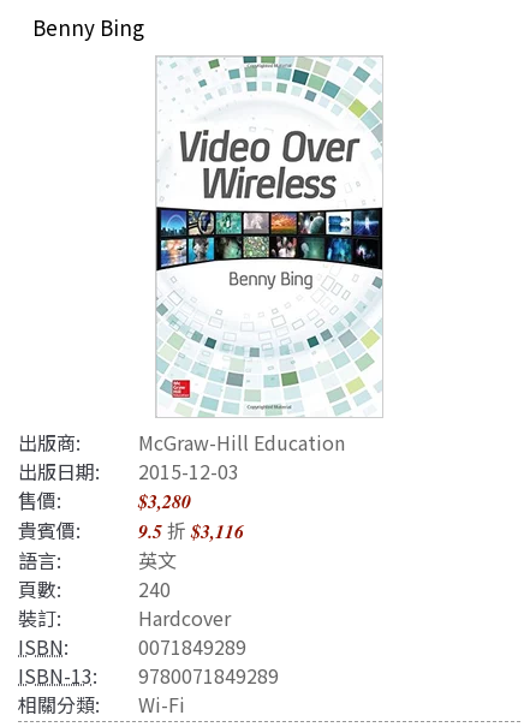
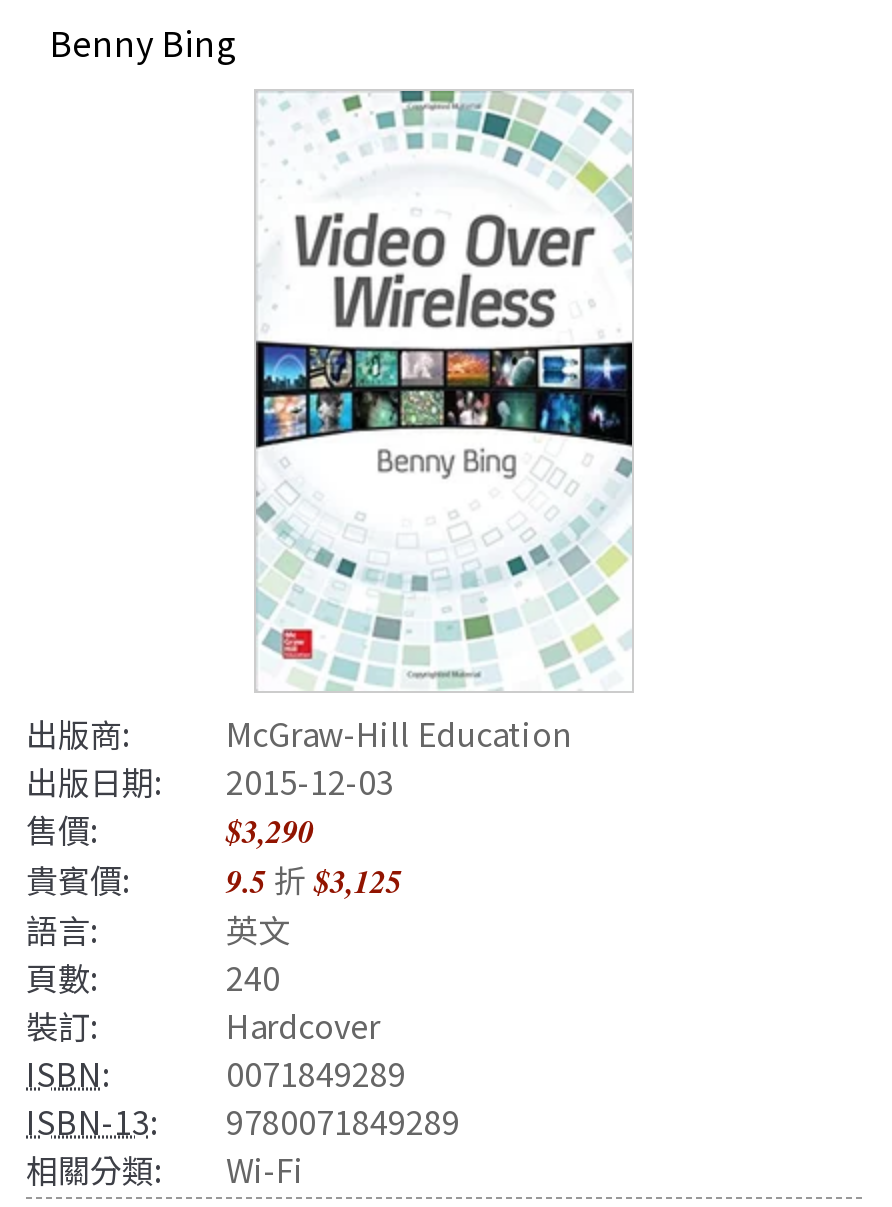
[138,488,191,514] $3,280 -> [226,809,314,853] $3,290
[18,516,244,544] 貴賓價: 9.5折$3,116 -> [26,855,402,903] 貴賓價: 9.5折$3,125

